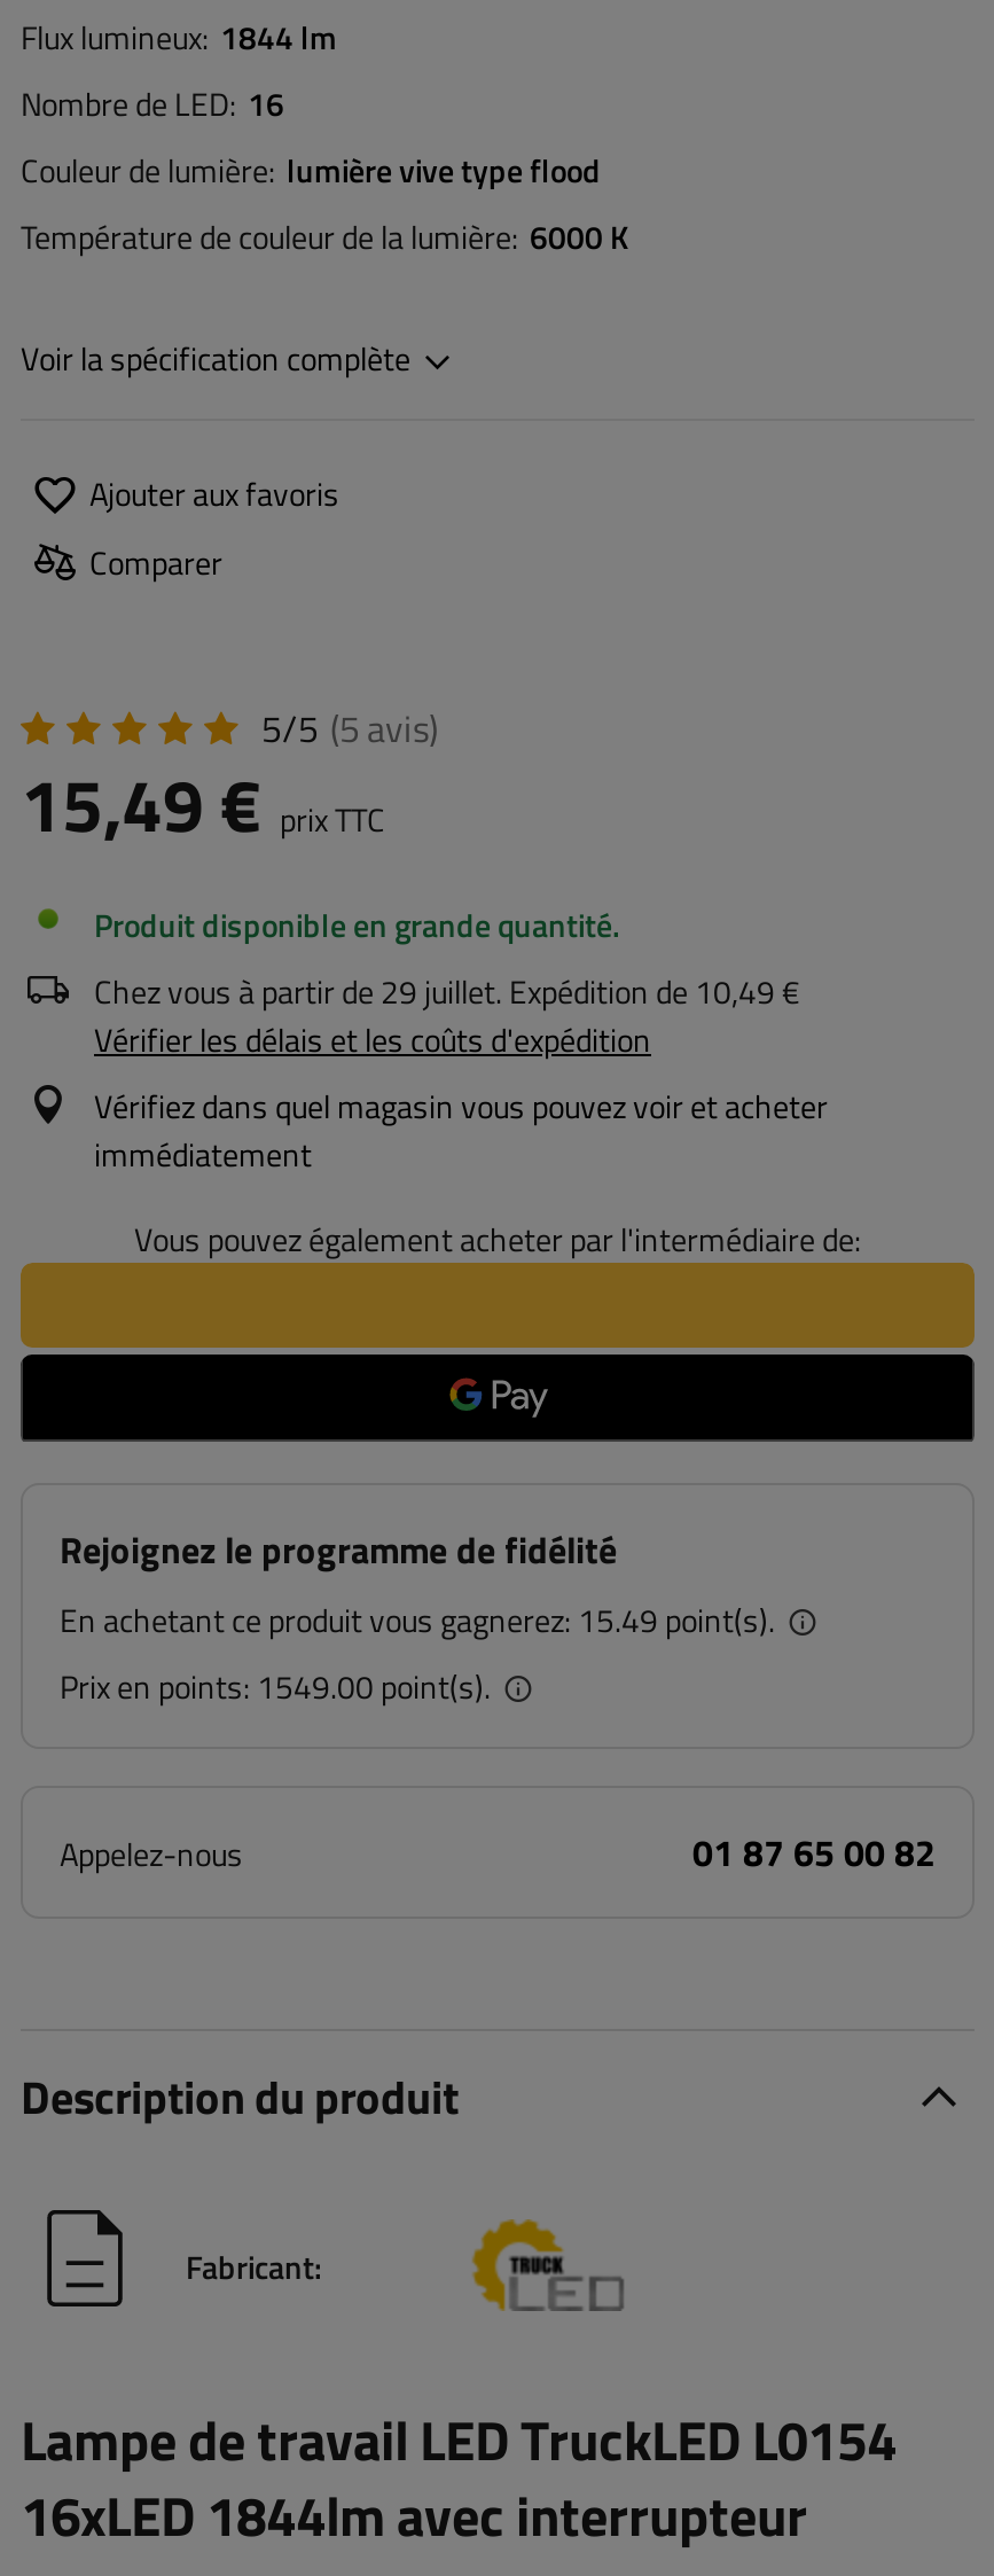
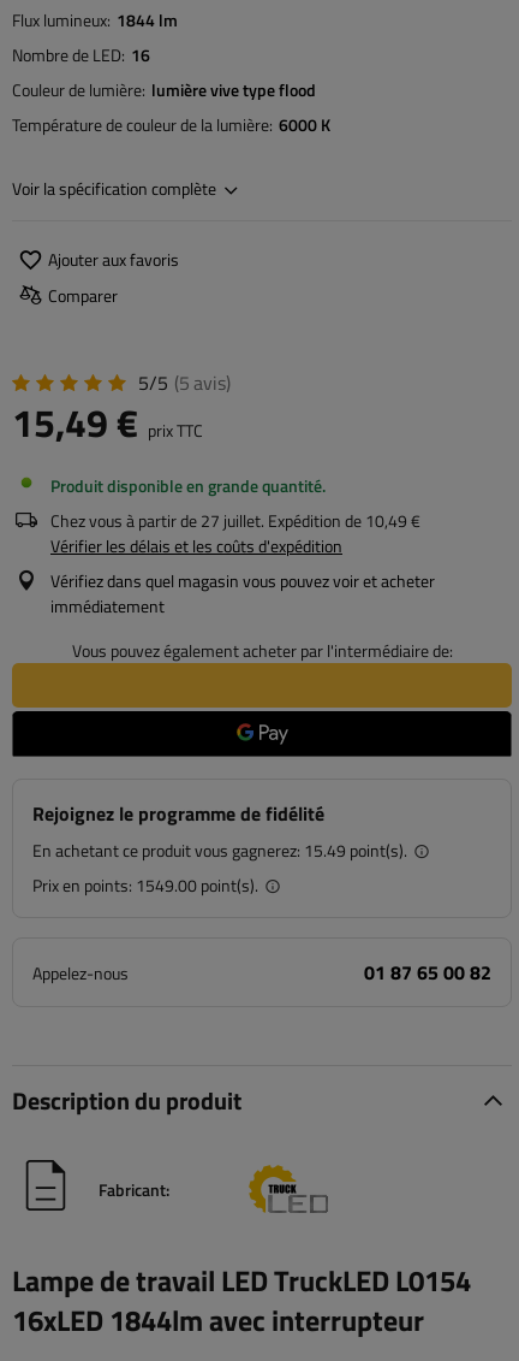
[94,967,800,1015] Chez vous à partir de 29 juillet. Expédition de 10,49 € -> [50,508,420,533] Chez vous à partir de 27 juillet. Expédition de 10,49 €

